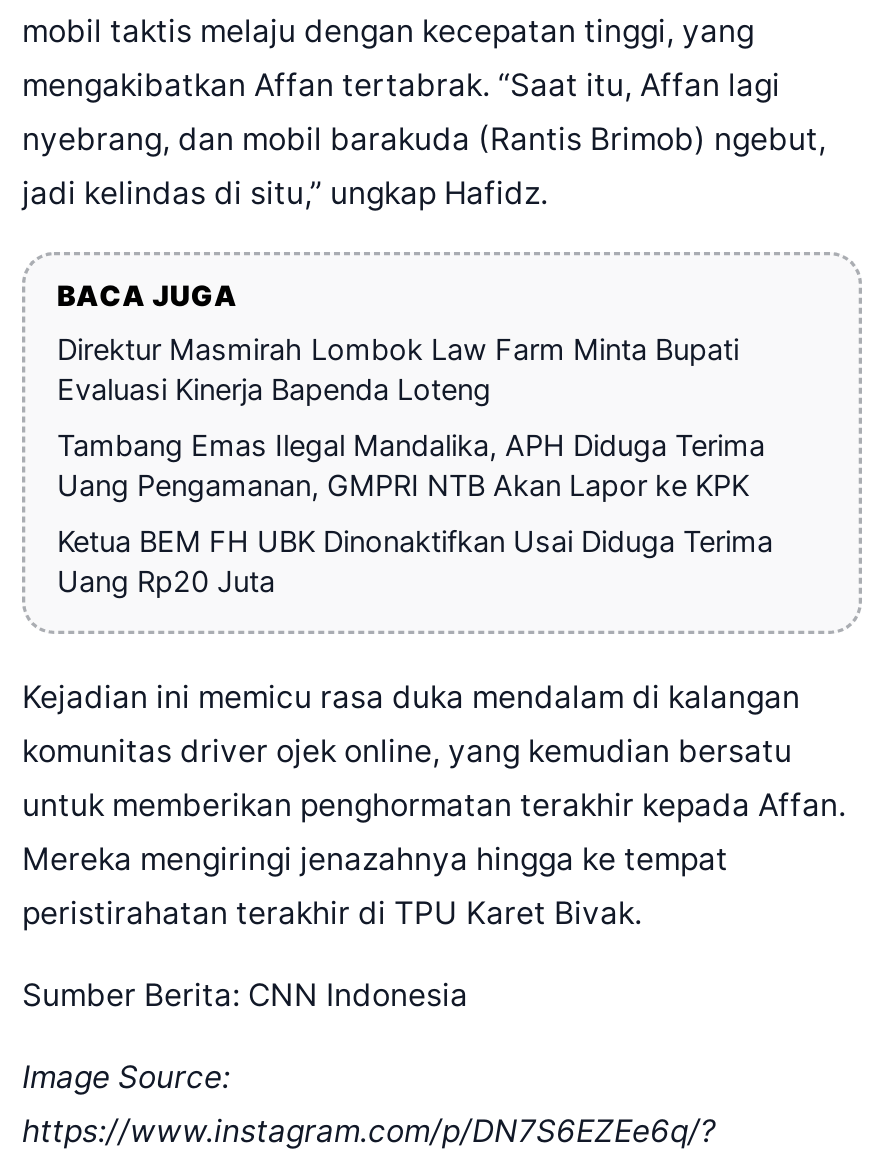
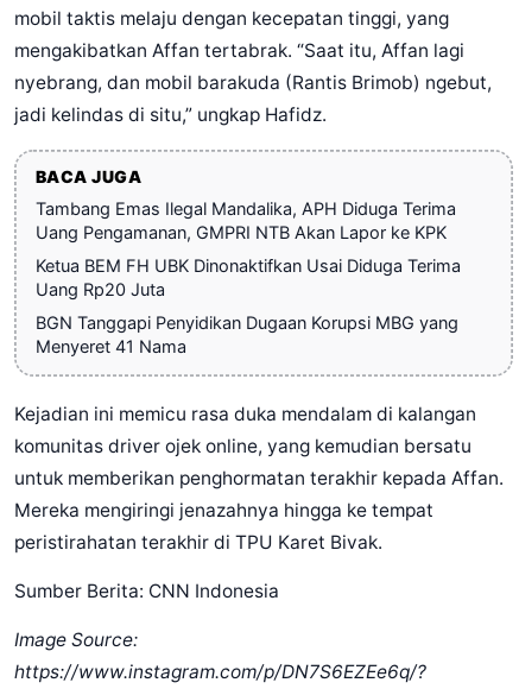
[57,332,739,408] Direktur Masmirah Lombok Law Farm Minta Bupati | Evaluasi Kinerja Bapenda Loteng -> none
moved [57,428,773,600] -> [35,198,460,300]: Tambang Emas Ilegal Mandalika, APH Diduga Terima | Uang Pengamanan, GMPRI NTB Akan Lapor ke KPK | Ketua BEM FH UBK Dinonaktifkan Usai Diduga Terima | Uang Rp20 Juta
none -> [35,312,458,357] BGN Tanggapi Penyidikan Dugaan Korupsi MBG yang | Menyeret 41 Nama

